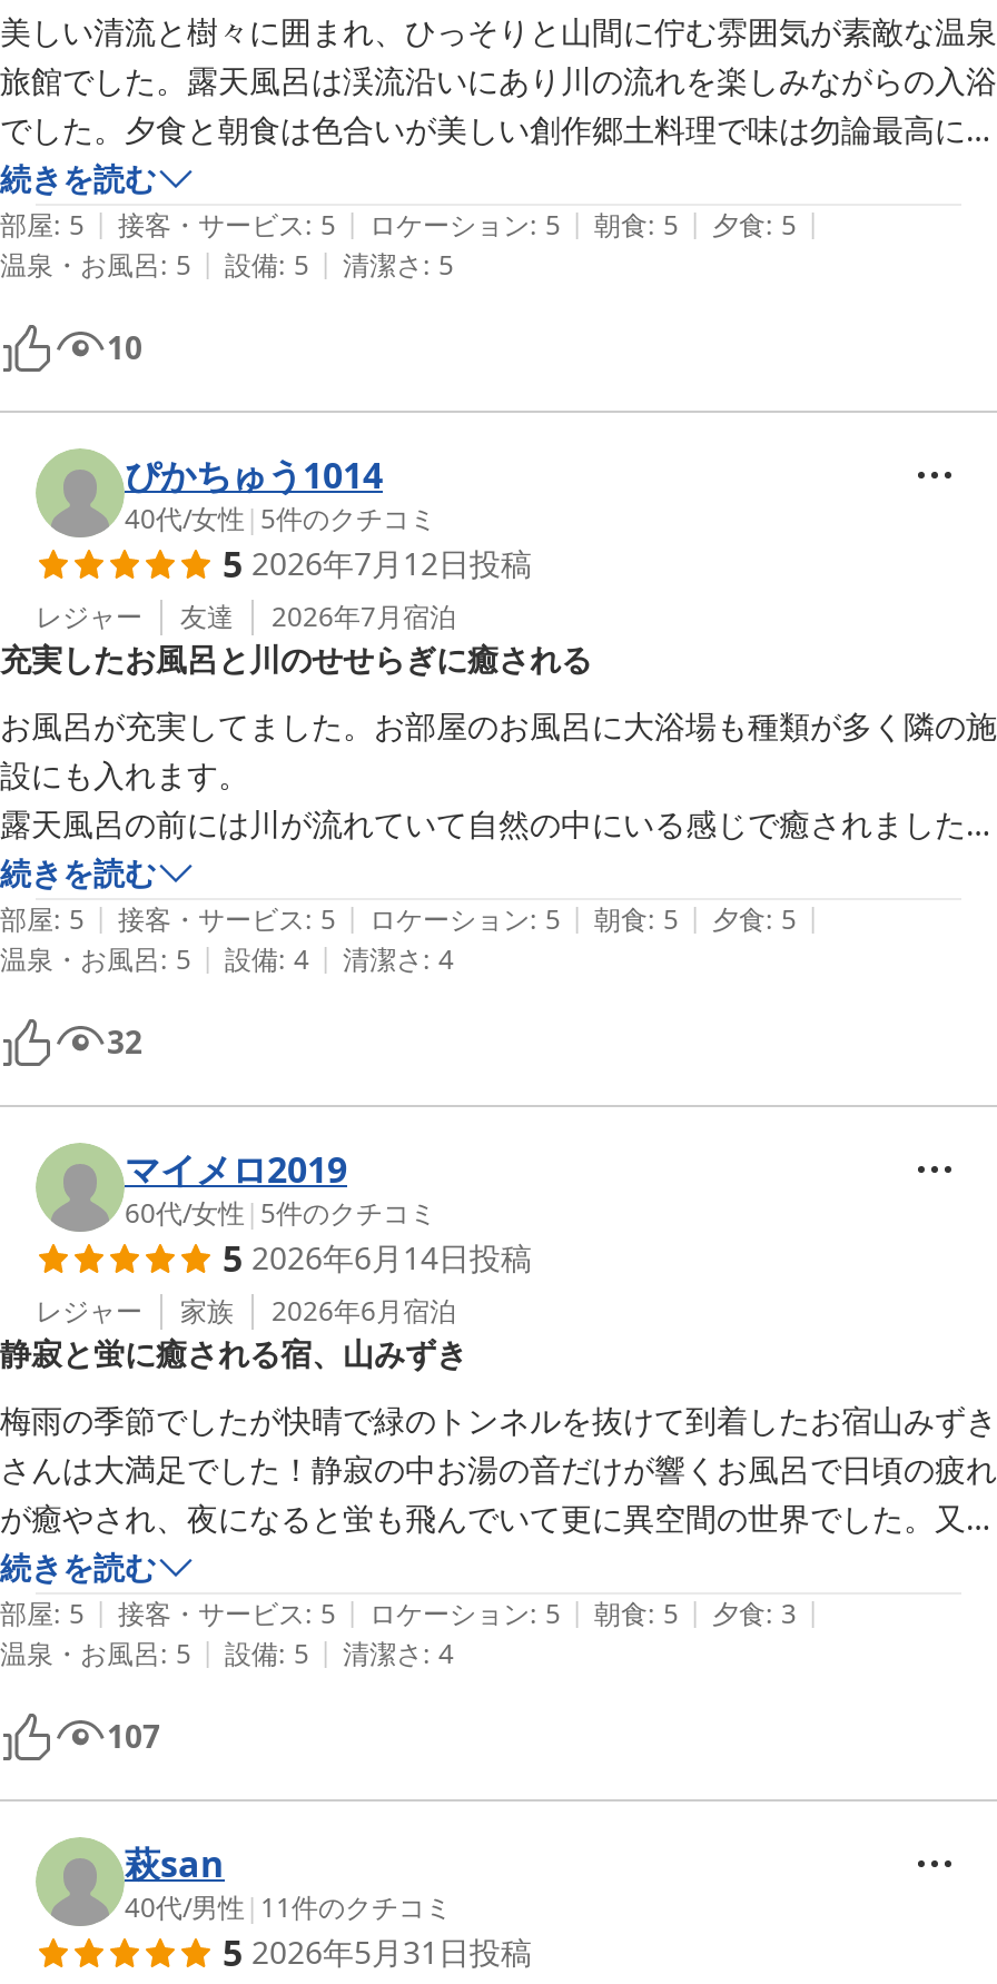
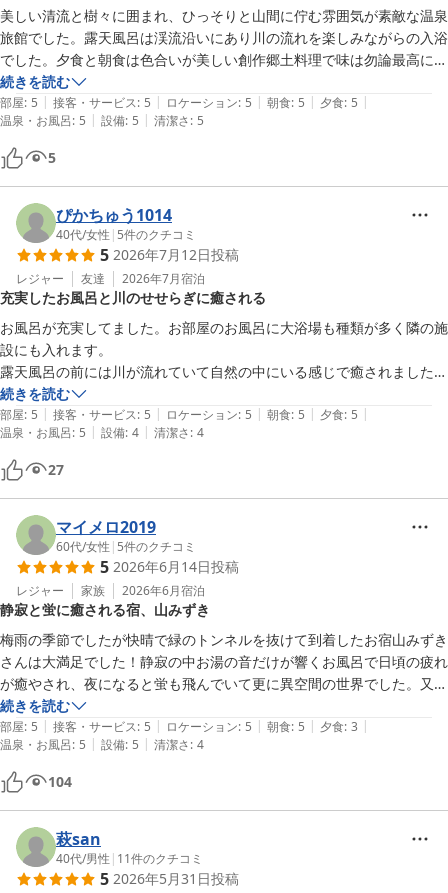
[107,326,142,368] 10 -> [48,148,56,167] 5
[107,1020,142,1063] 32 -> [48,460,64,479] 27
[107,1715,160,1757] 107 -> [48,772,72,791] 104

